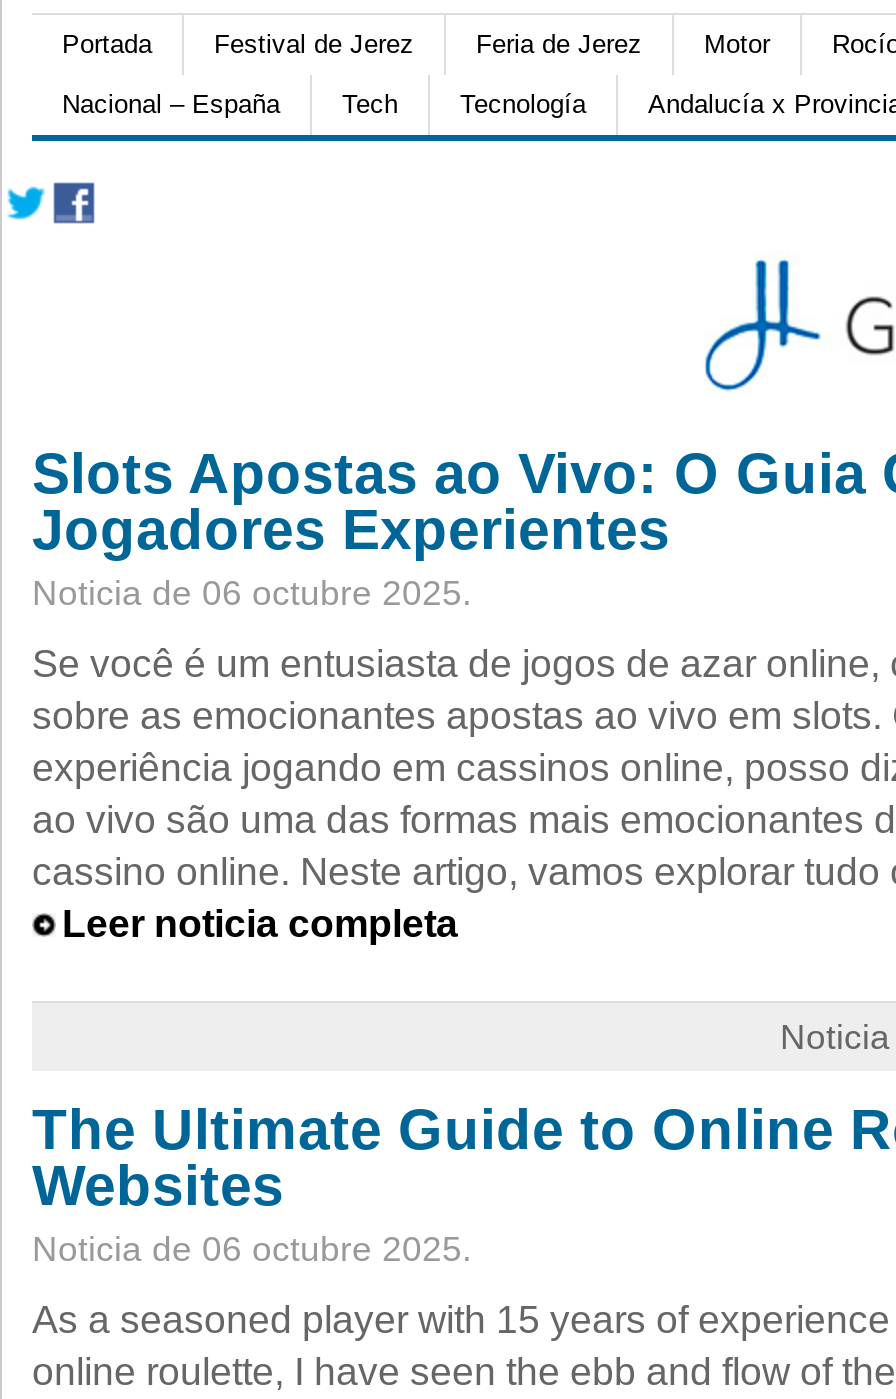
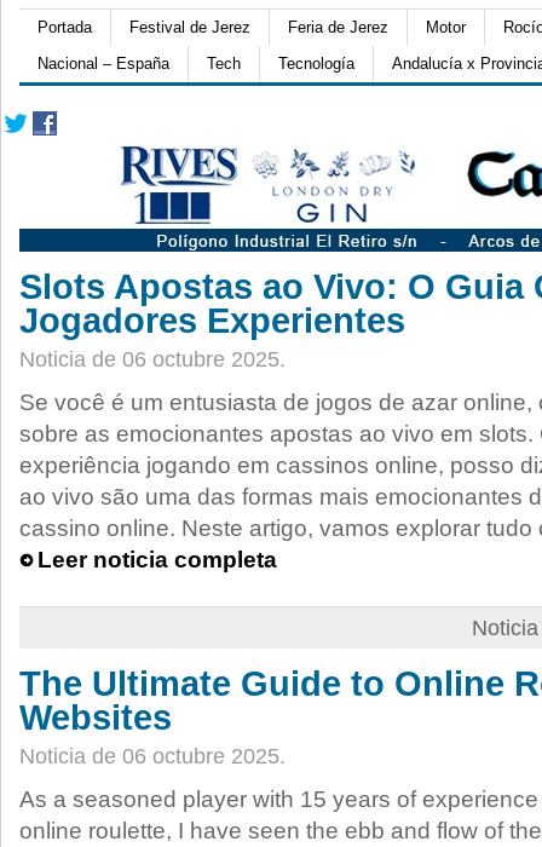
none -> [18,145,538,253] [image]

